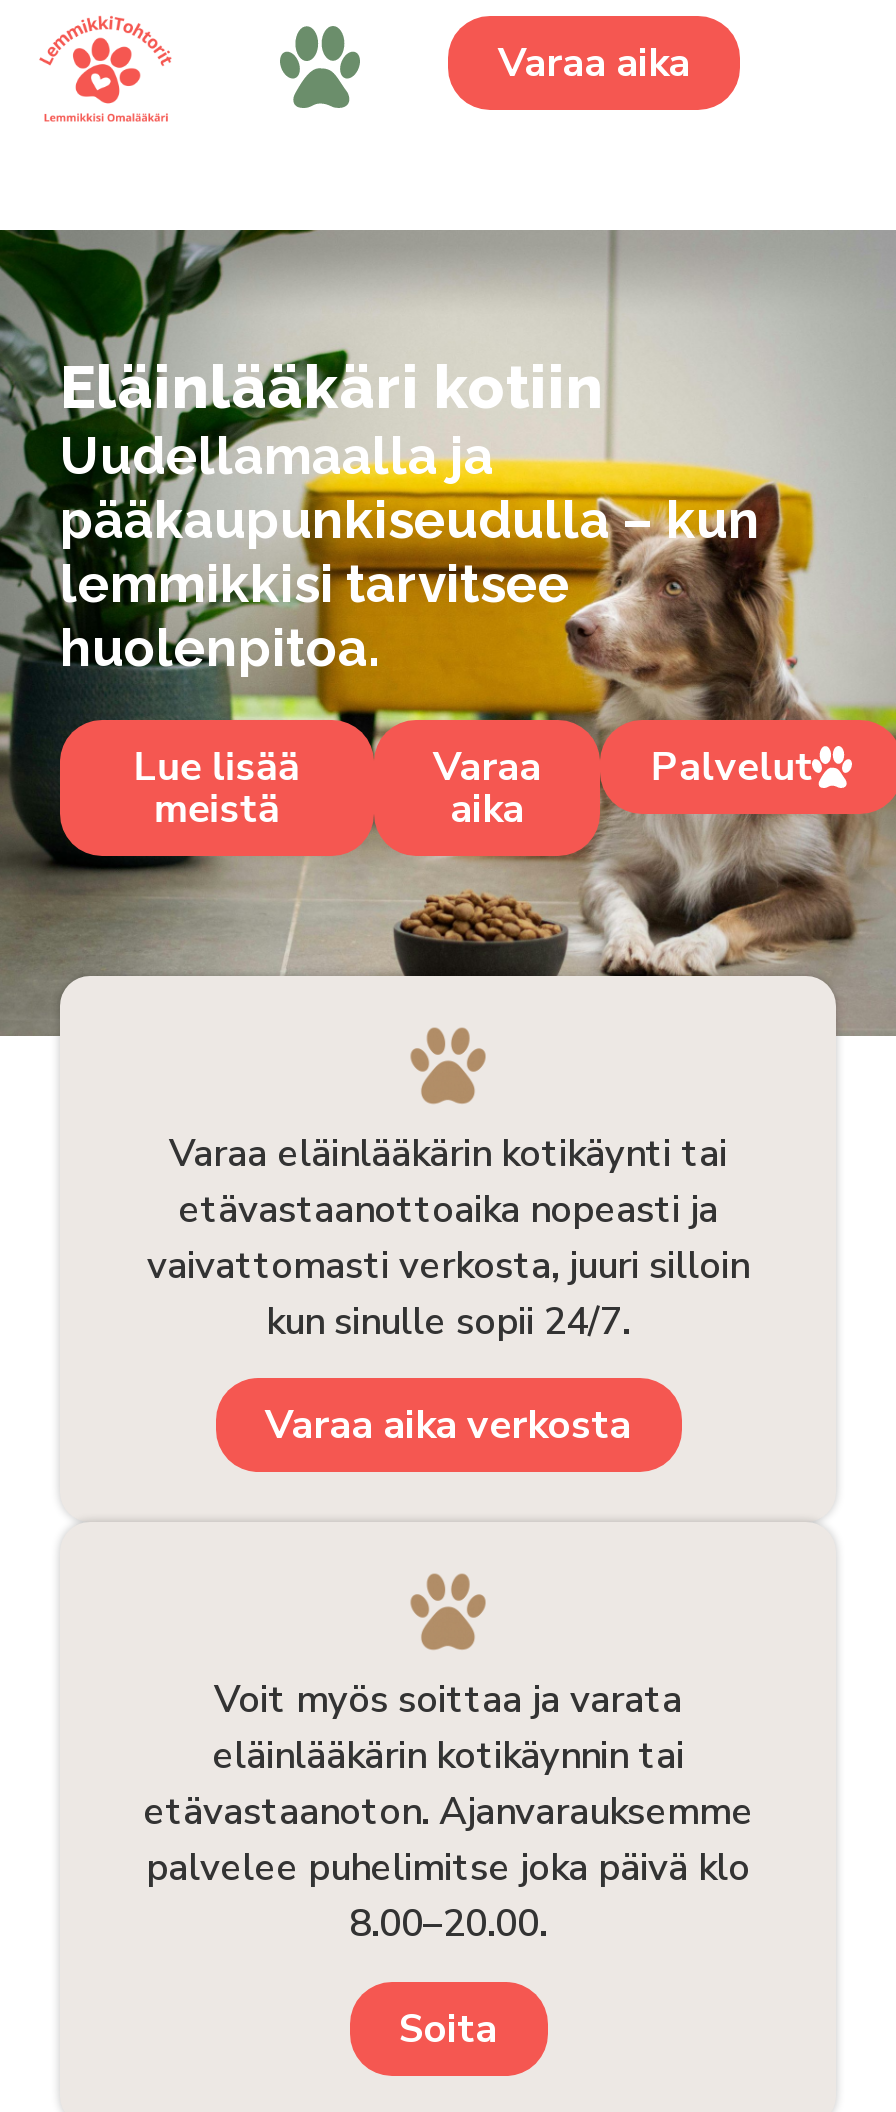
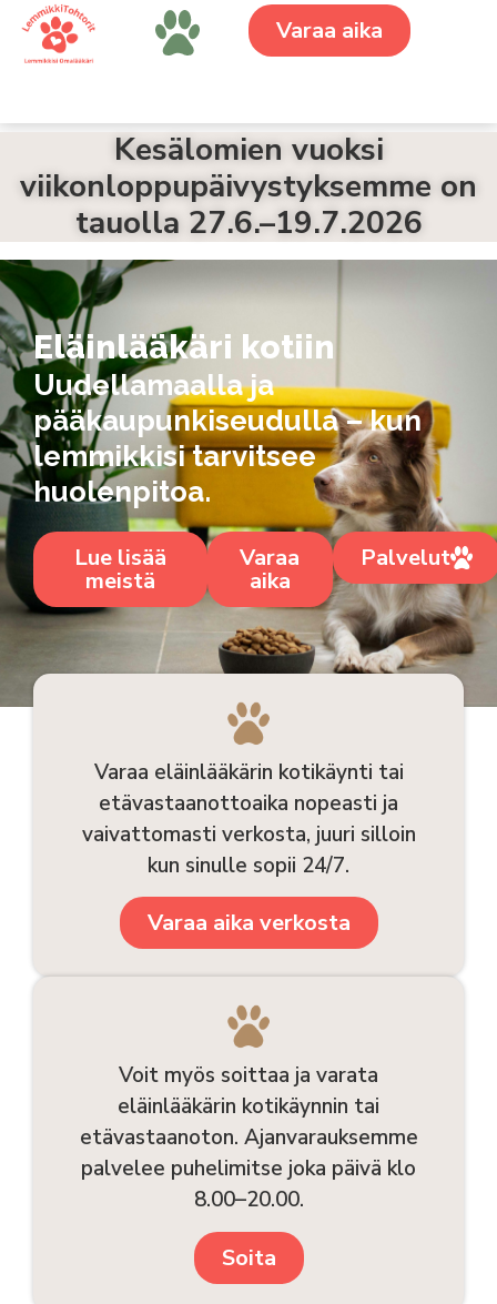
none -> [20,129,477,244] Kesälomien vuoksi | viikonloppupäivystyksemme on | tauolla 27.6.–19.7.2026

